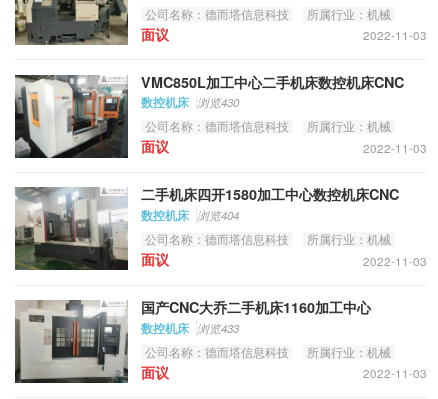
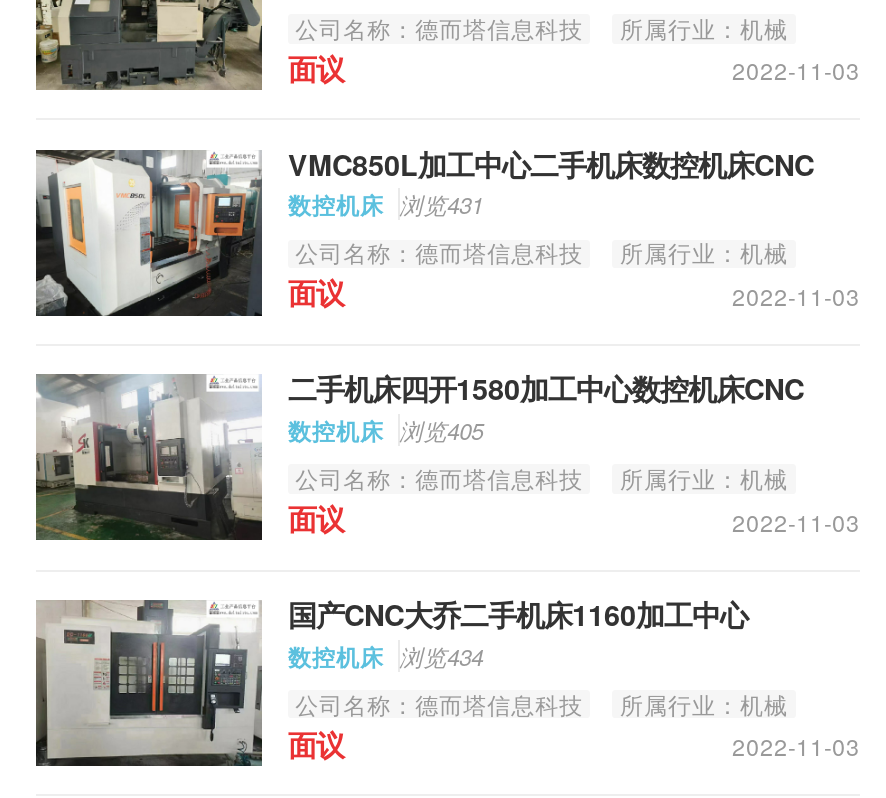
[141,94,239,111] 数控机床 浏览430 -> [288,189,483,223] 数控机床 浏览431
[141,207,239,224] 数控机床 浏览404 -> [288,414,483,448] 数控机床 浏览405
[141,319,239,336] 数控机床 浏览433 -> [288,639,483,673] 数控机床 浏览434

